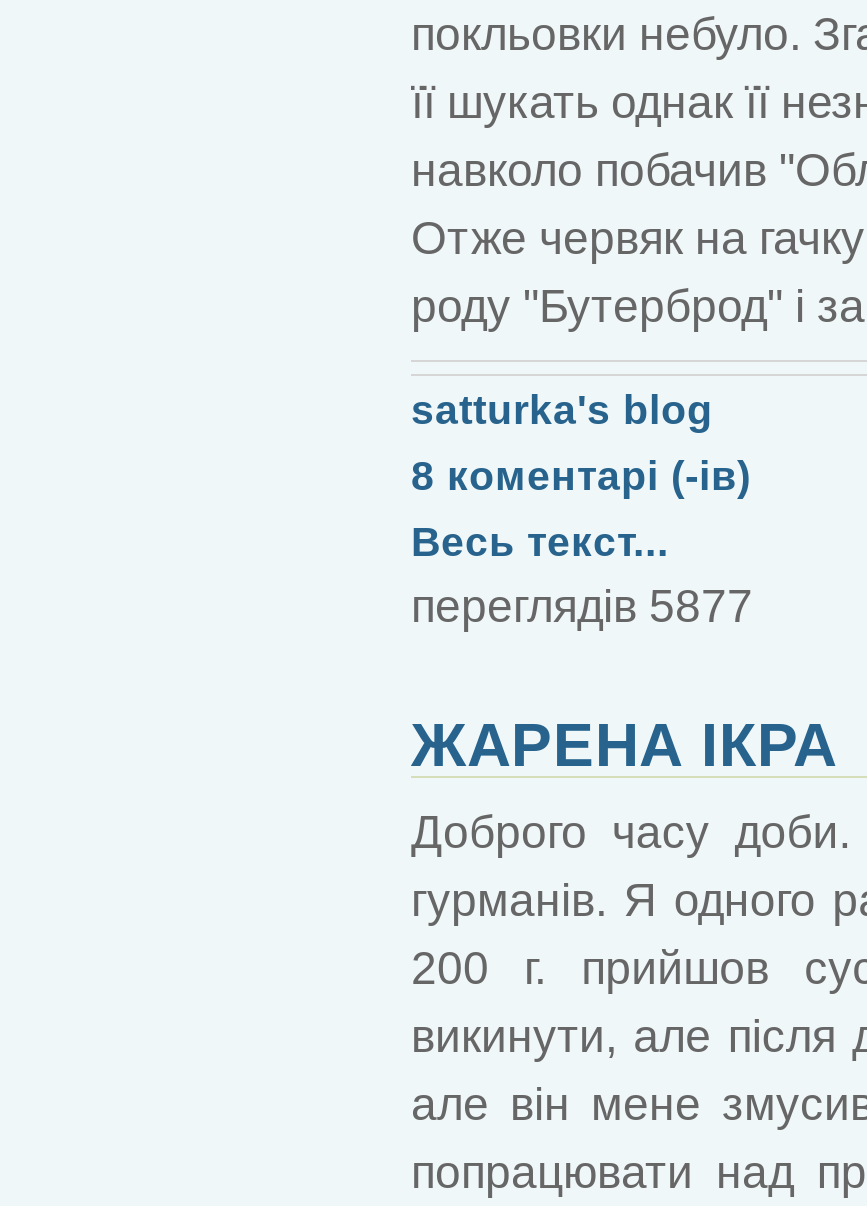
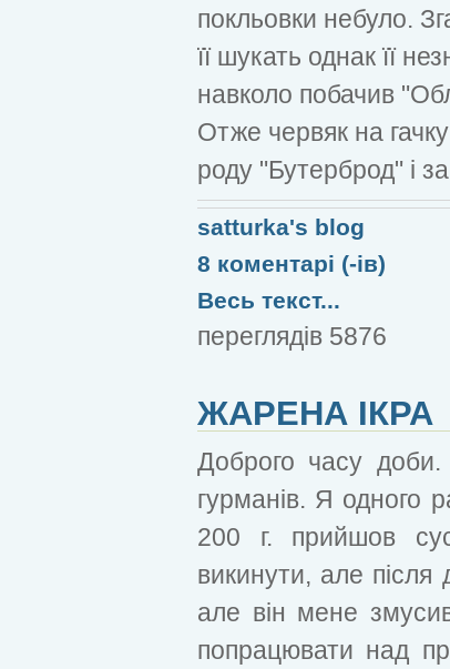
[411,580,753,632] переглядів 5877 -> [197,322,387,351] переглядів 5876

